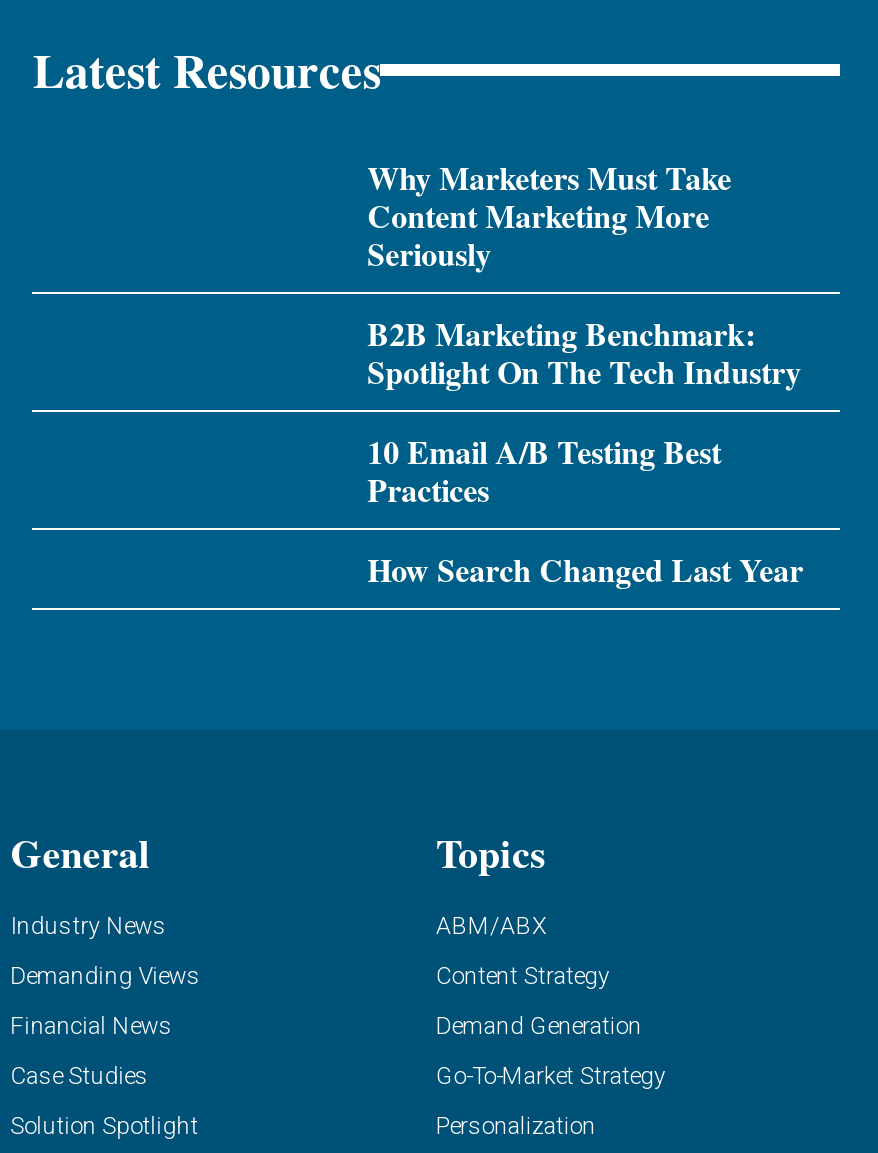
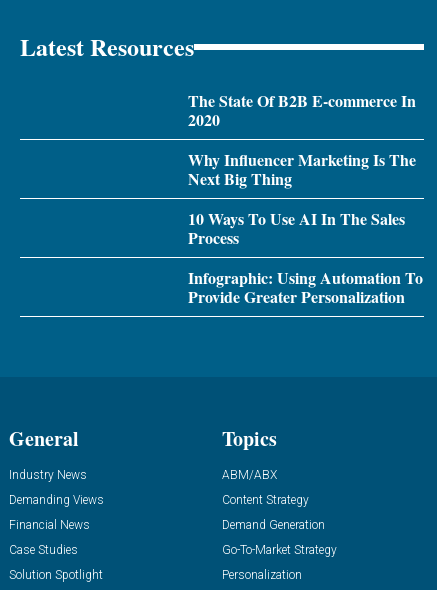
[367,153,731,275] Why Marketers Must Take | Content Marketing More | Seriously -> [188,89,416,131] The State Of B2B E-commerce In | 2020
[367,309,801,393] B2B Marketing Benchmark: | Spotlight On The Tech Industry -> [188,148,416,190] Why Influencer Marketing Is The | Next Big Thing
[367,427,721,511] 10 Email A/B Testing Best | Practices -> [188,207,405,249] 10 Ways To Use AI In The Sales | Process
[367,545,803,591] How Search Changed Last Year -> [188,266,423,308] Infographic: Using Automation To | Provide Greater Personalization

